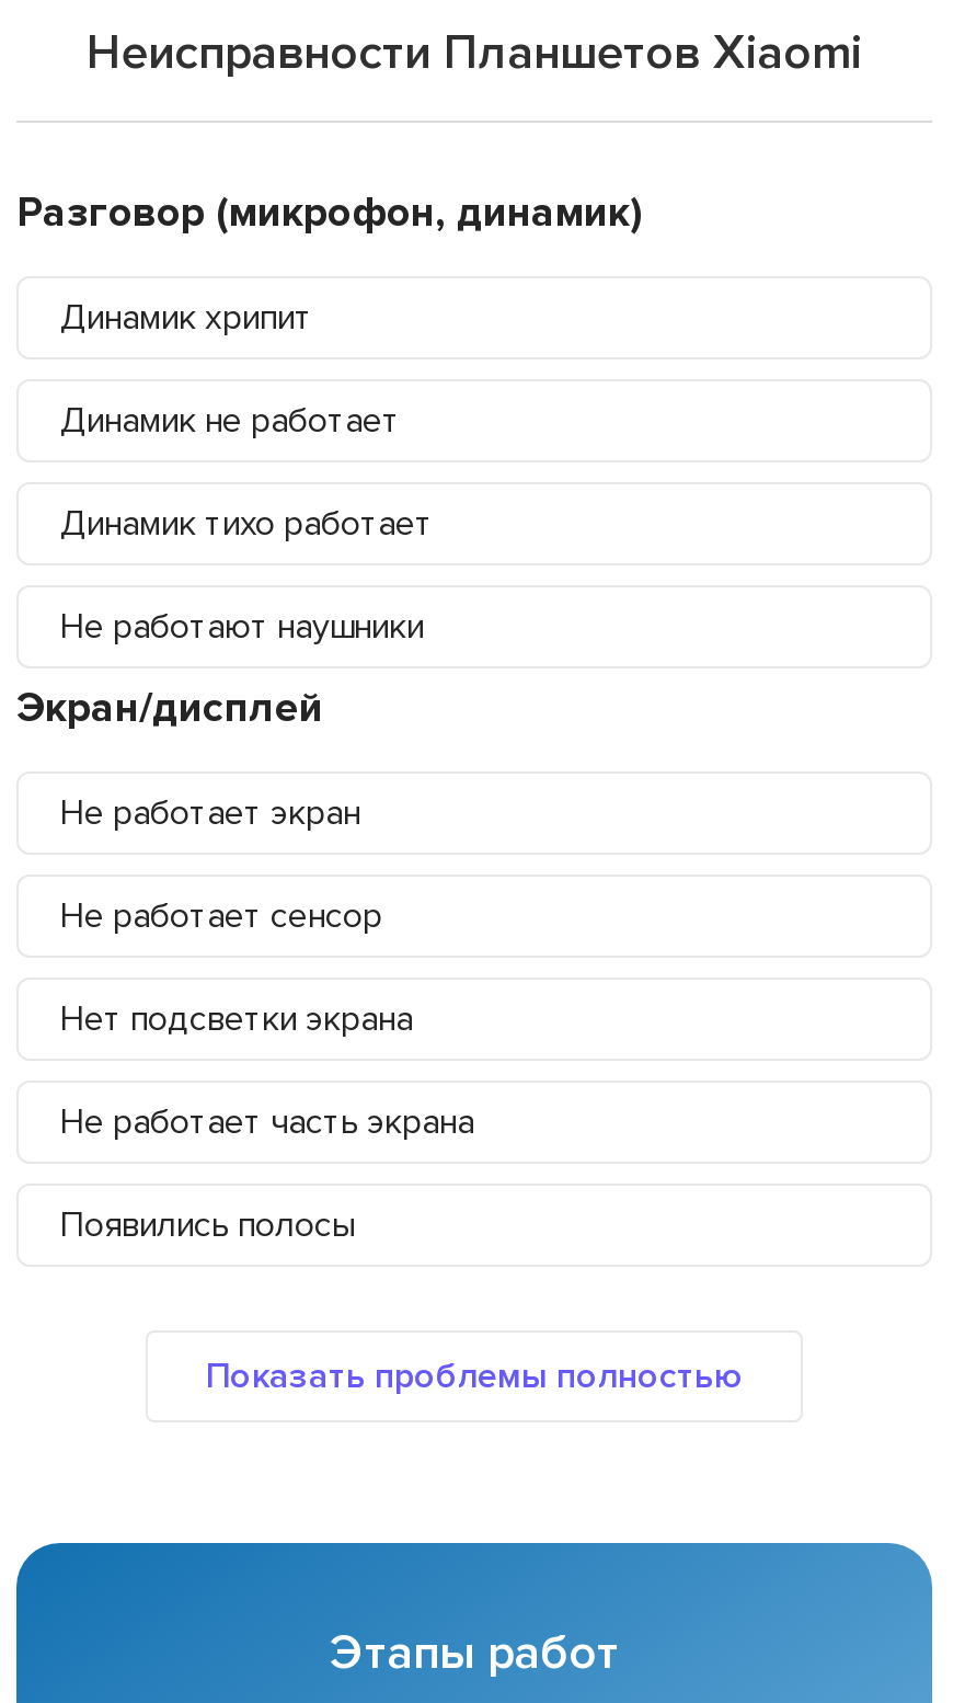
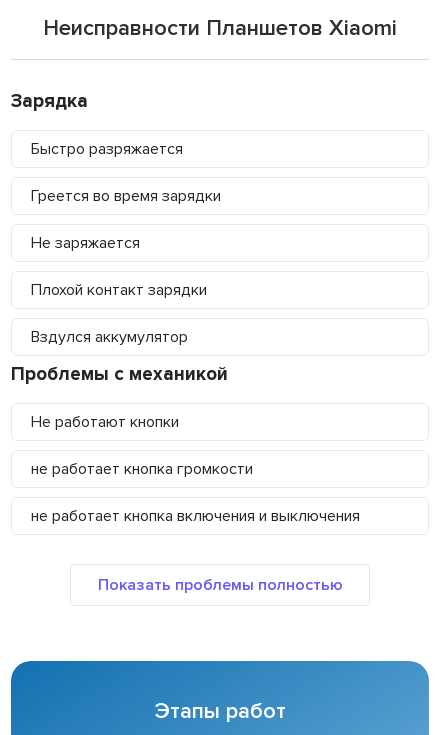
[16,189,641,1248] Разговор (микрофон, динамик) | Динамик хрипит | Динамик не работает | Динамик тихо работает | Не работают наушники | Экран/дисплей | Не работает экран | Не работает сенсор | Нет подсветки экрана | Не работает часть экрана | Появились полосы -> [11,90,360,526] Зарядка | Быстро разряжается | Греется во время зарядки | Не заряжается | Плохой контакт зарядки | Вздулся аккумулятор | Проблемы с механикой | Не работают кнопки | не работает кнопка громкости | не работает кнопка включения и выключения

